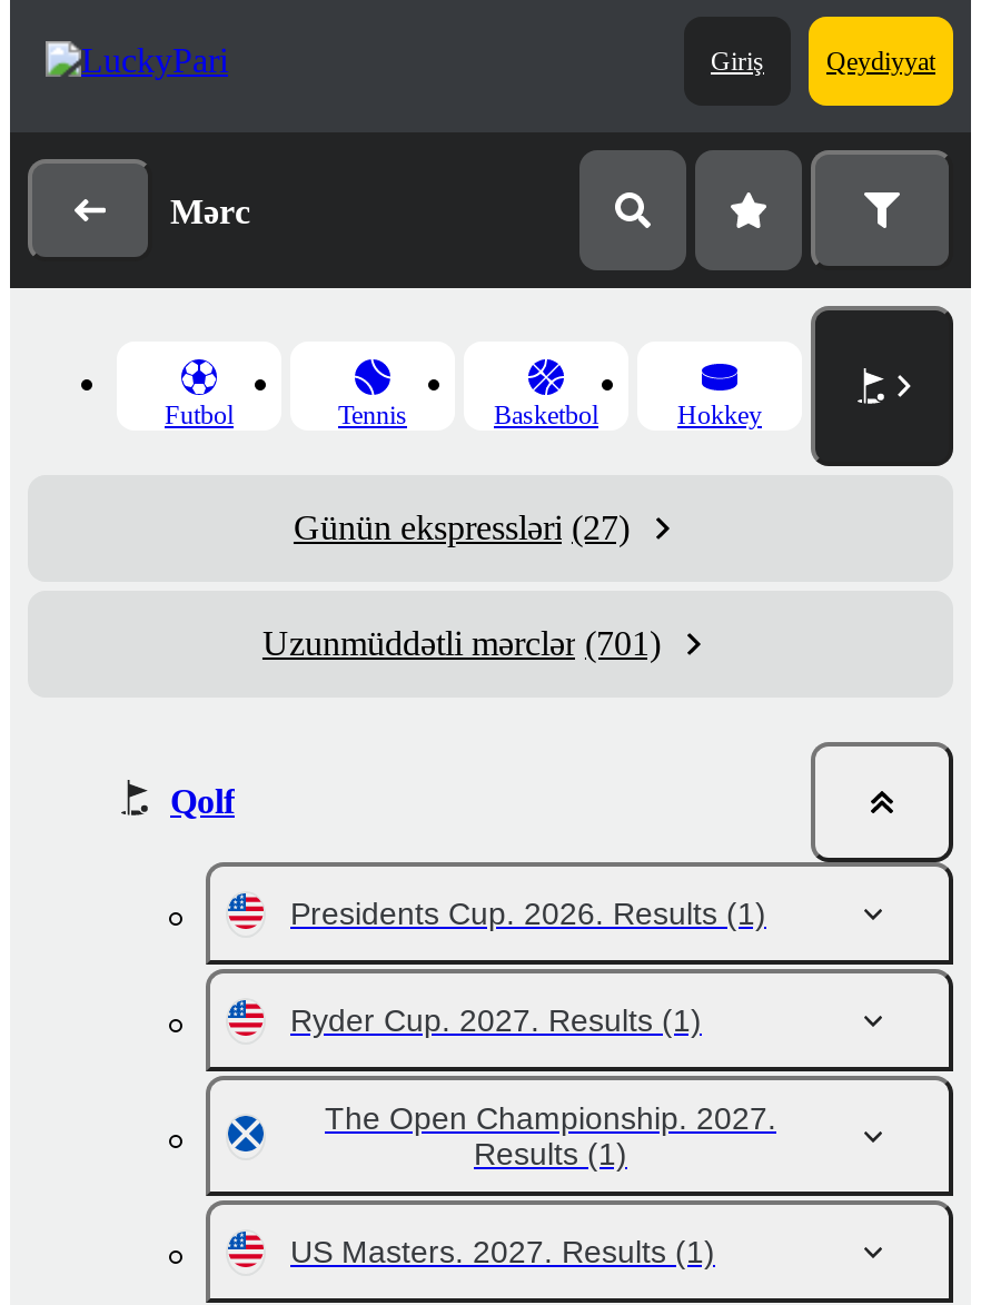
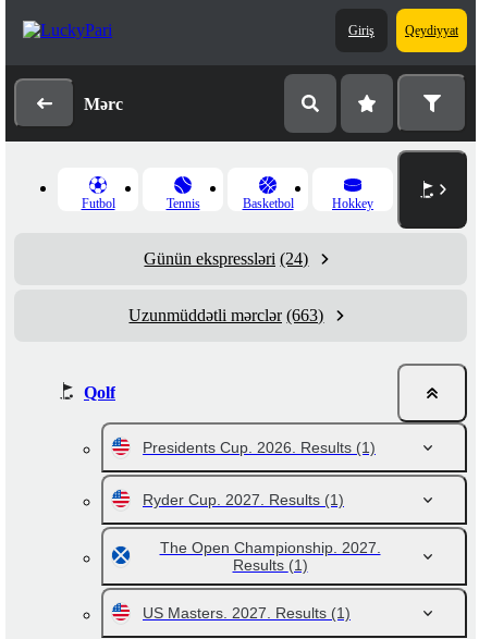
[294,508,630,546] Günün ekspressləri (27) -> [144,249,309,268] Günün ekspressləri (24)
[262,624,661,662] Uzunmüddətli mərclər (701) -> [129,306,324,324] Uzunmüddətli mərclər (663)

